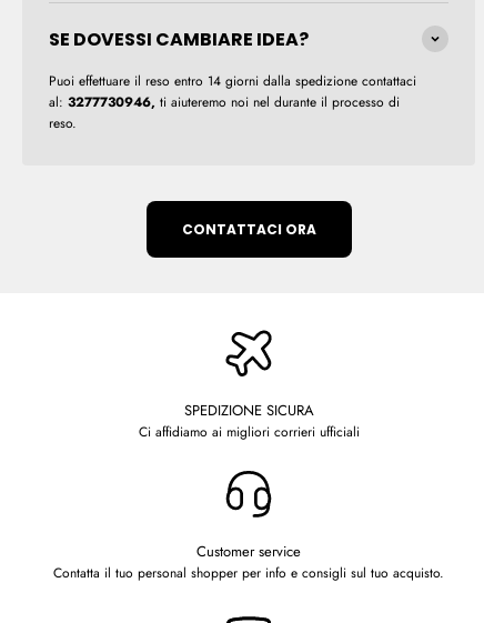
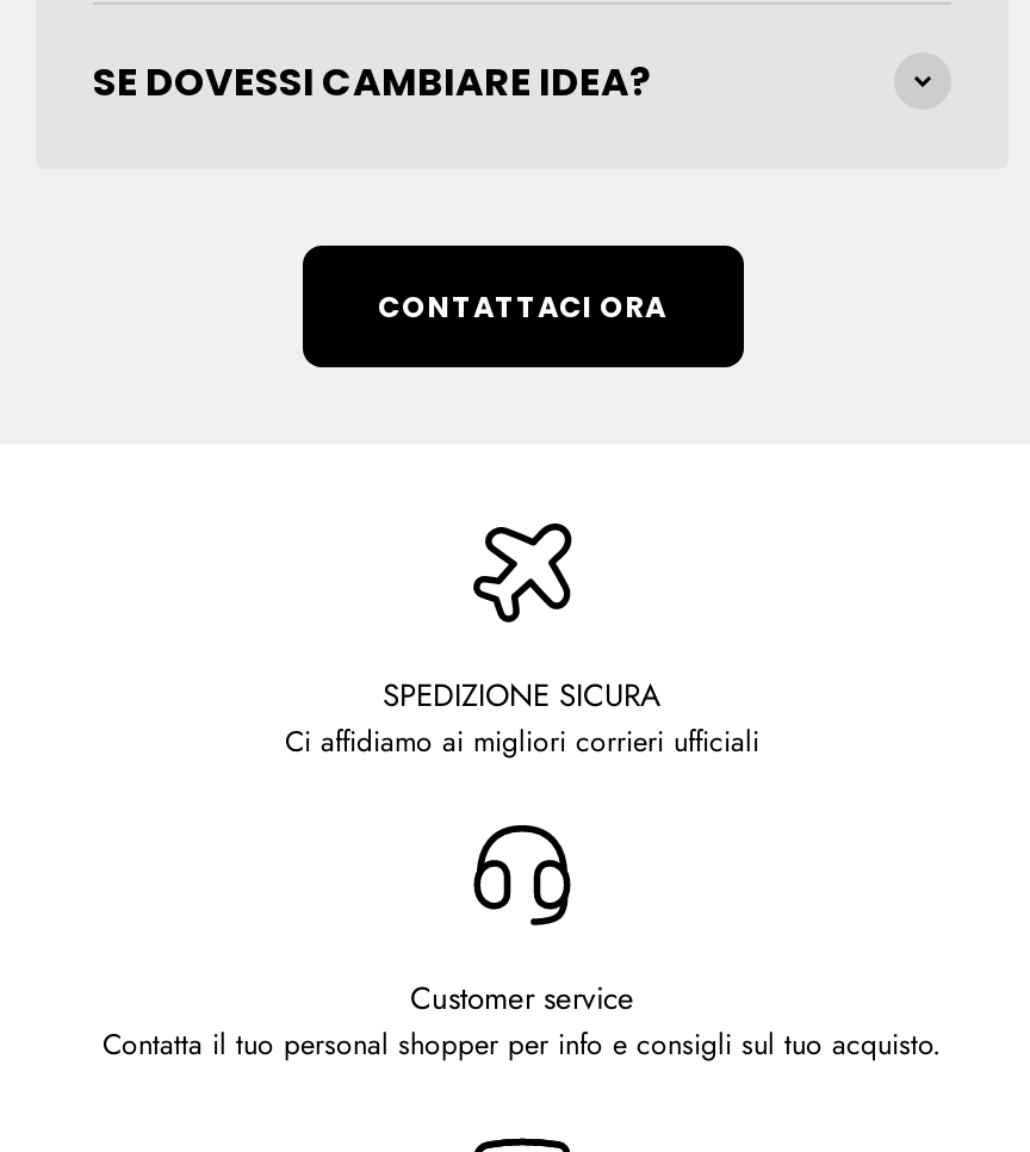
[49,71,416,133] Puoi effettuare il reso entro 14 giorni dalla spedizione contattaci | al: 3277730946, ti aiuteremo noi nel durante il processo di | reso. -> none

